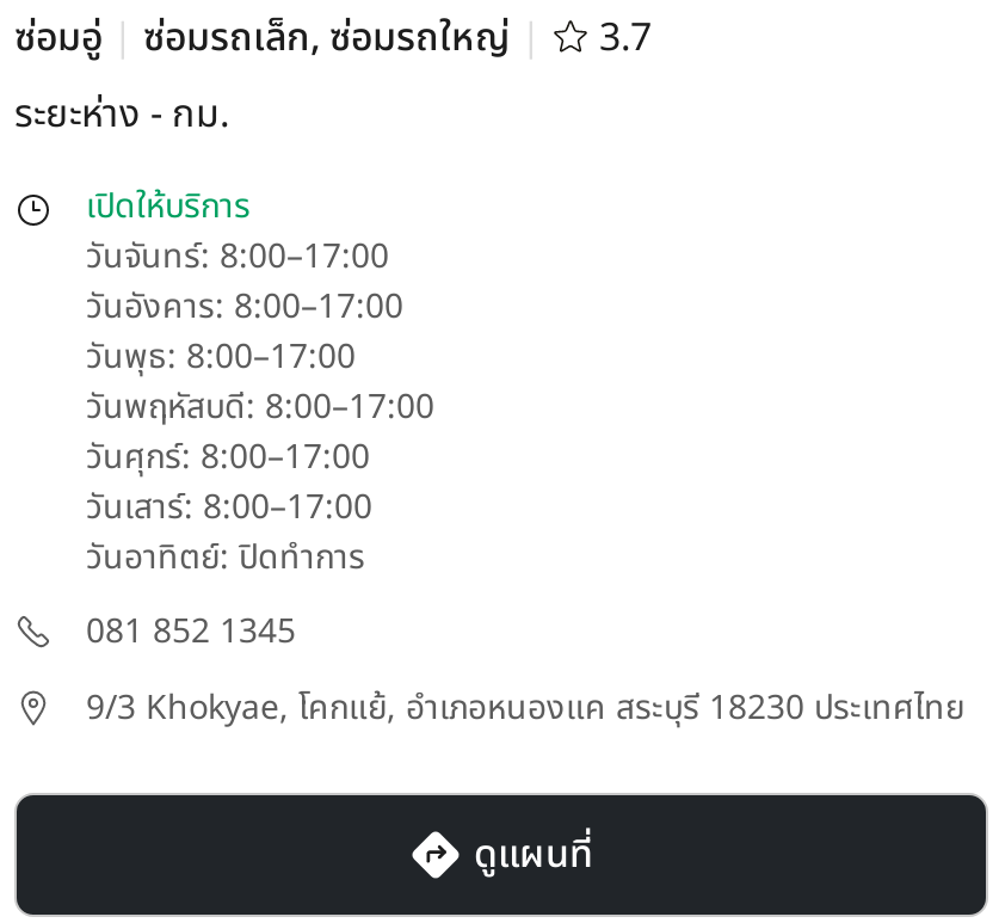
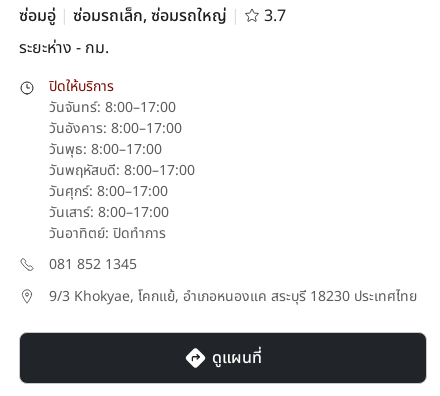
[86,181,251,232] เปิดให้บริการ -> [49,76,114,97] ปิดให้บริการ

